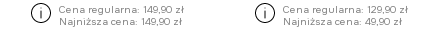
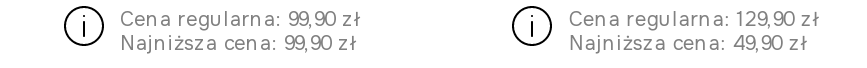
[59,3,184,16] Cena regularna: 149,90 zł -> [120,6,360,32] Cena regularna: 99,90 zł
[59,15,182,28] Najniższa cena: 149,90 zł -> [120,30,356,56] Najniższa cena: 99,90 zł

